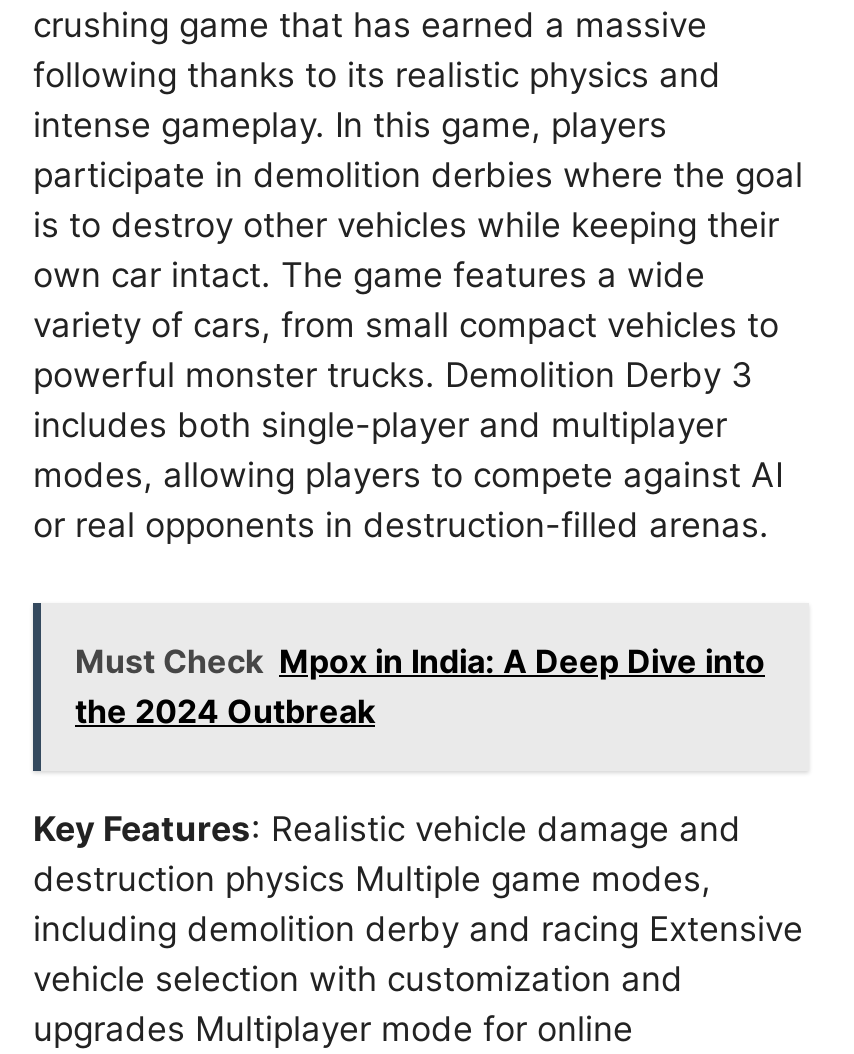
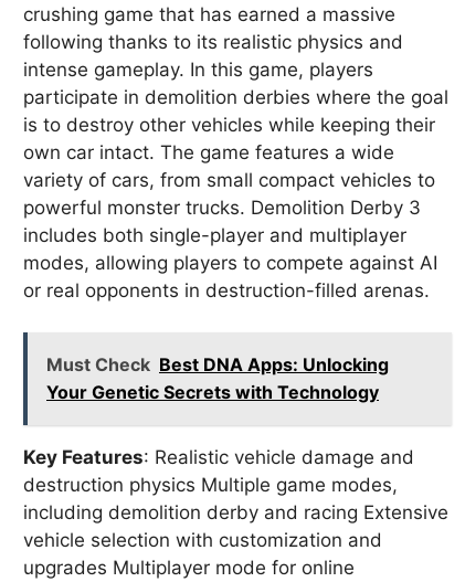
[75,641,765,731] Must Check Mpox in India: A Deep Dive into | the 2024 Outbreak -> [46,354,389,403] Must Check Best DNA Apps: Unlocking | Your Genetic Secrets with Technology

